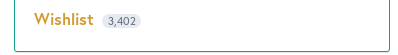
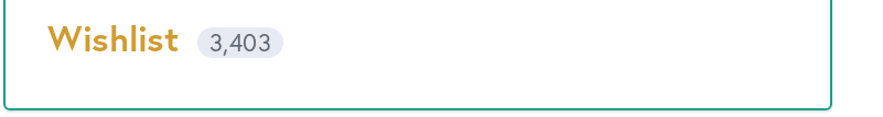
[34,8,135,29] Wishlist 3,402 -> [47,14,271,59] Wishlist 3,403

